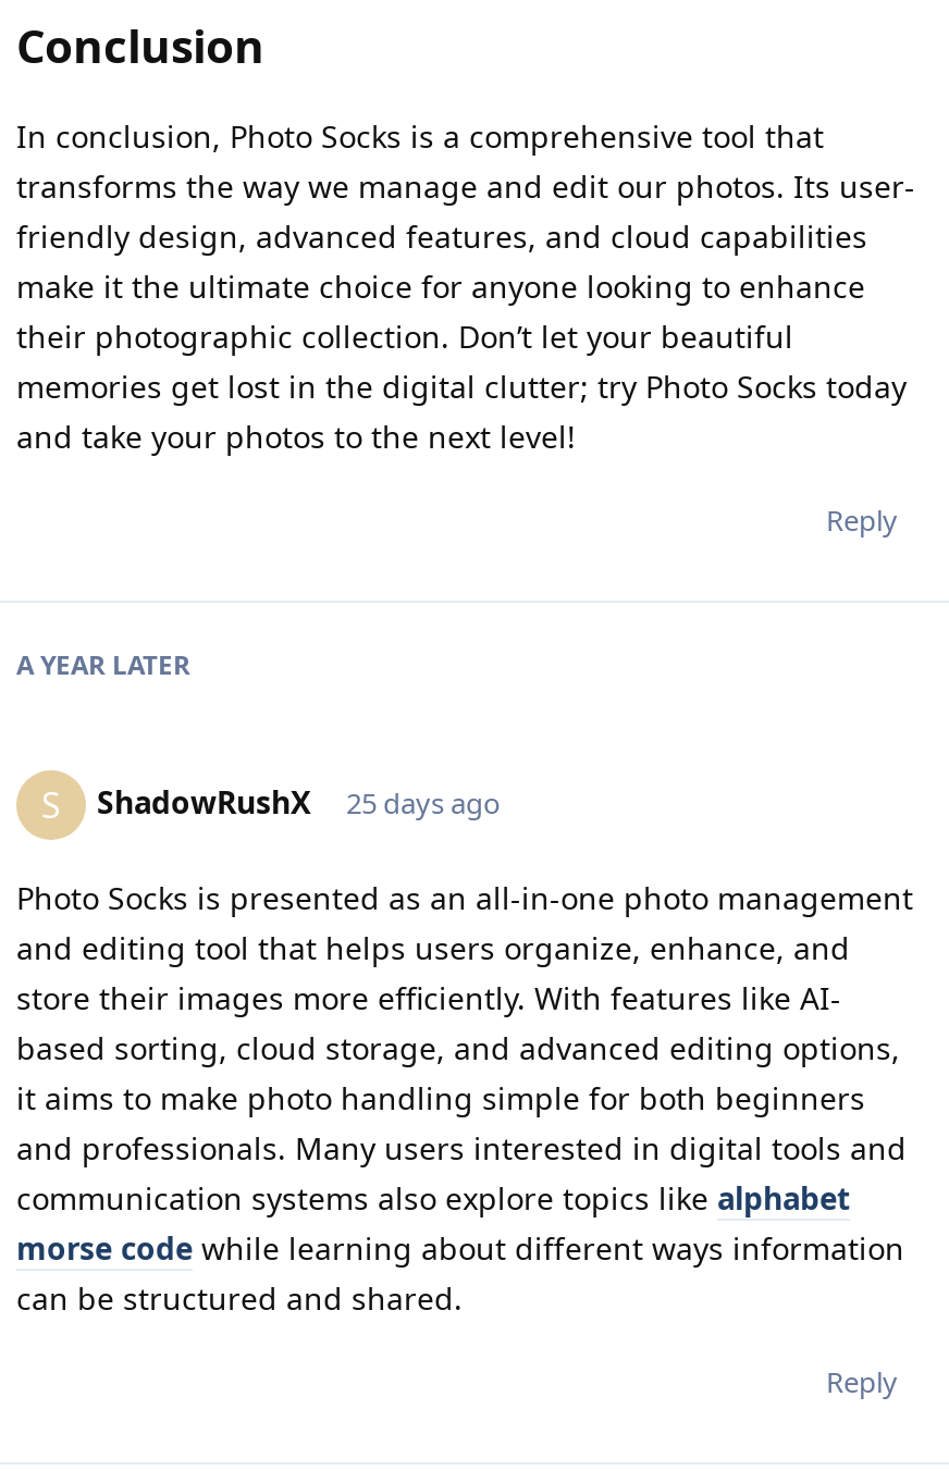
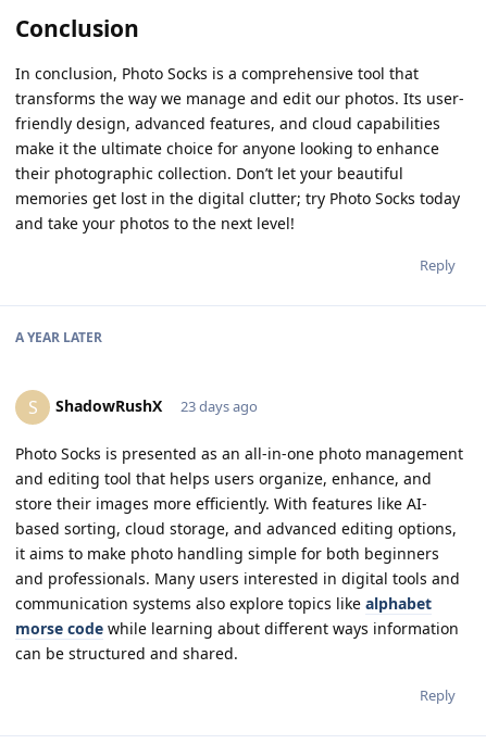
[41,780,501,829] S ShadowRushX 25 days ago -> [28,395,257,419] S ShadowRushX 23 days ago

